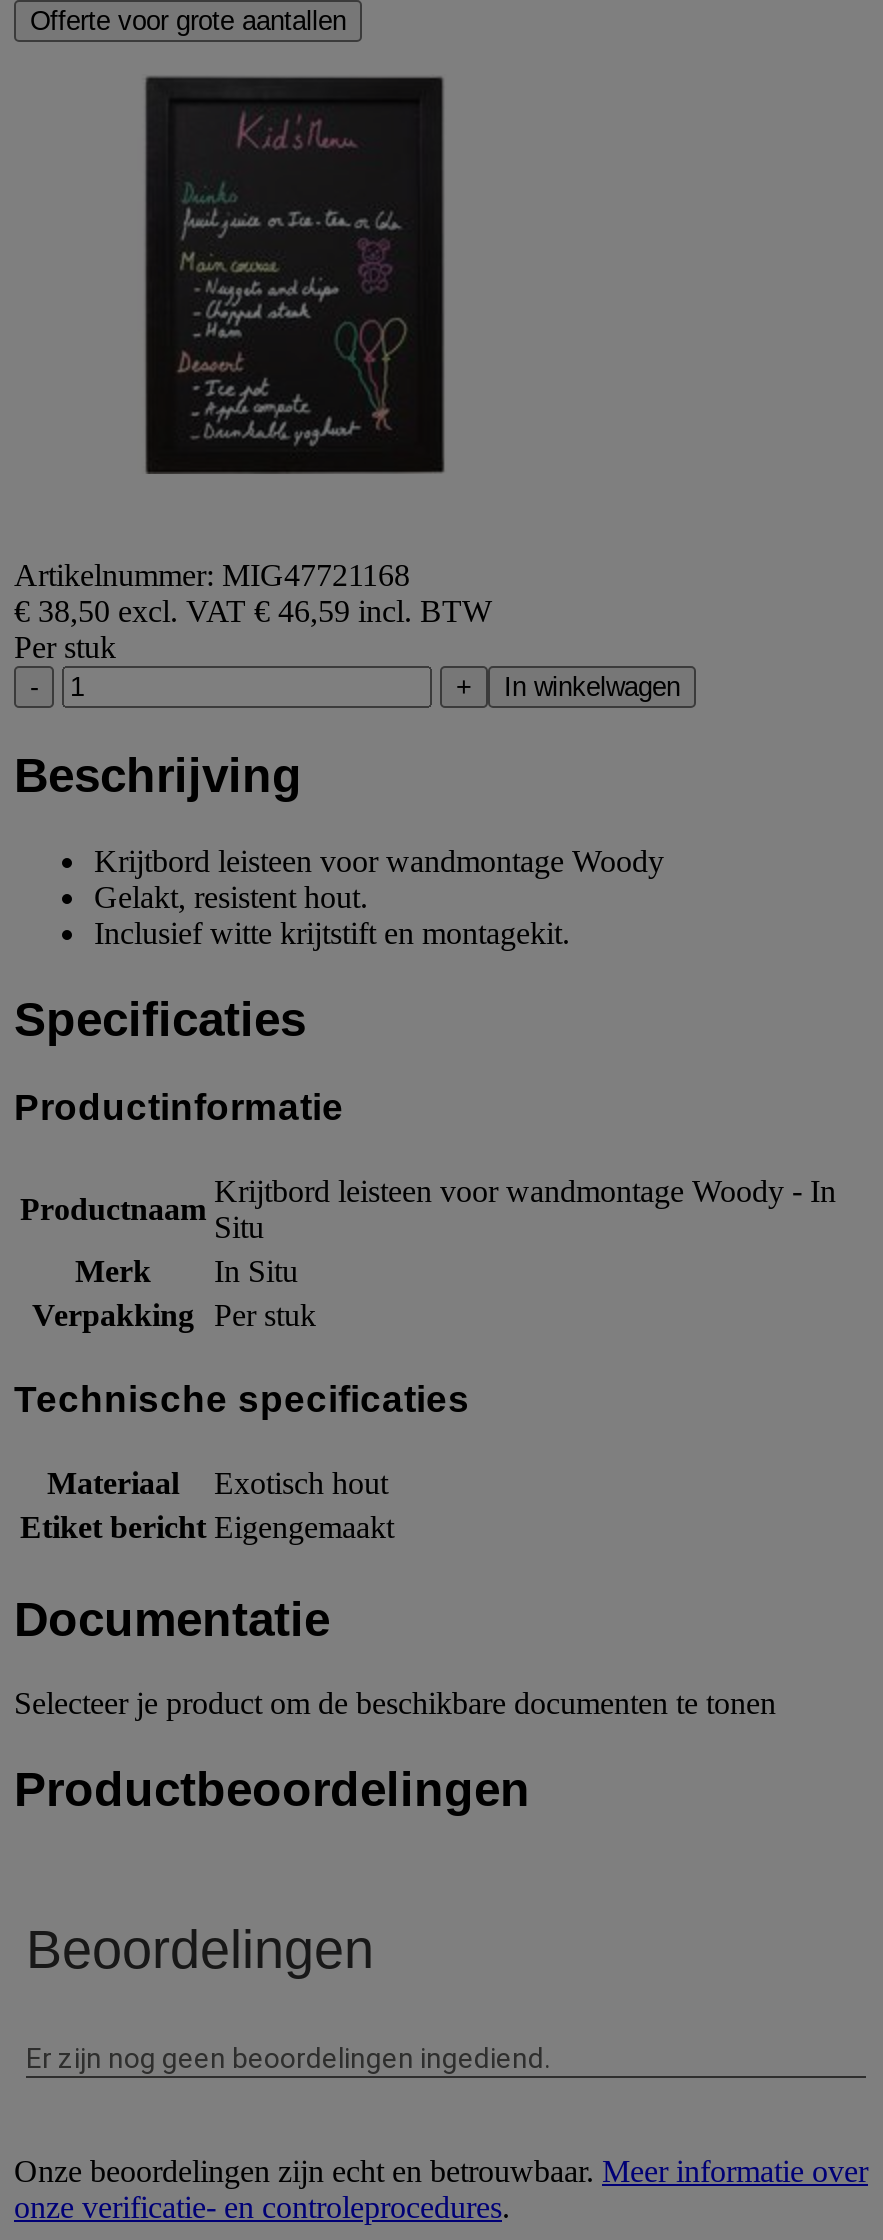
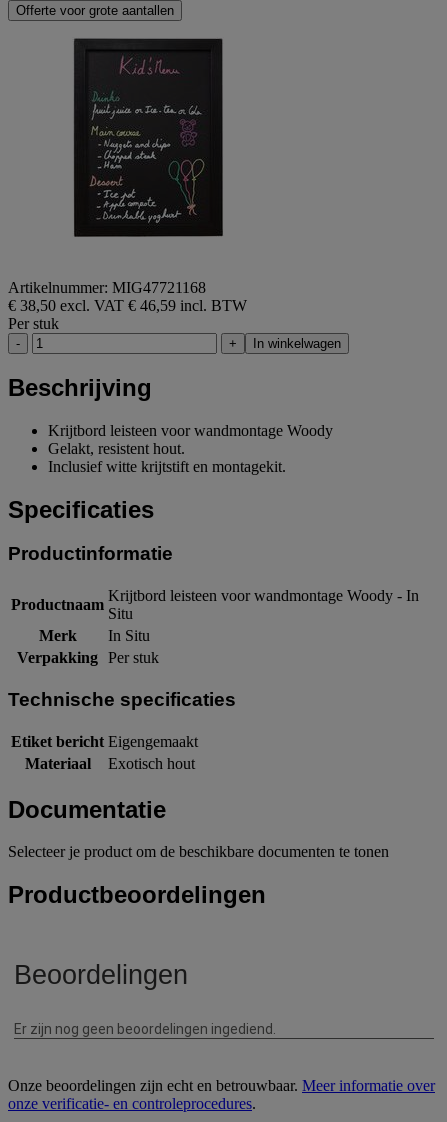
moved [47,1465,388,1499] -> [24,755,195,772]: Materiaal | Exotisch hout
moved [20,1509,394,1543] -> [11,733,198,750]: Etiket bericht Eigengemaakt

